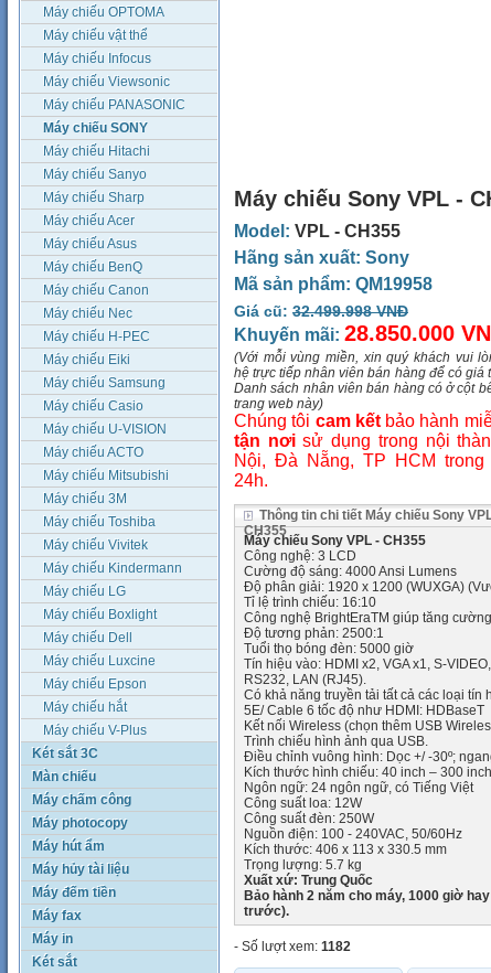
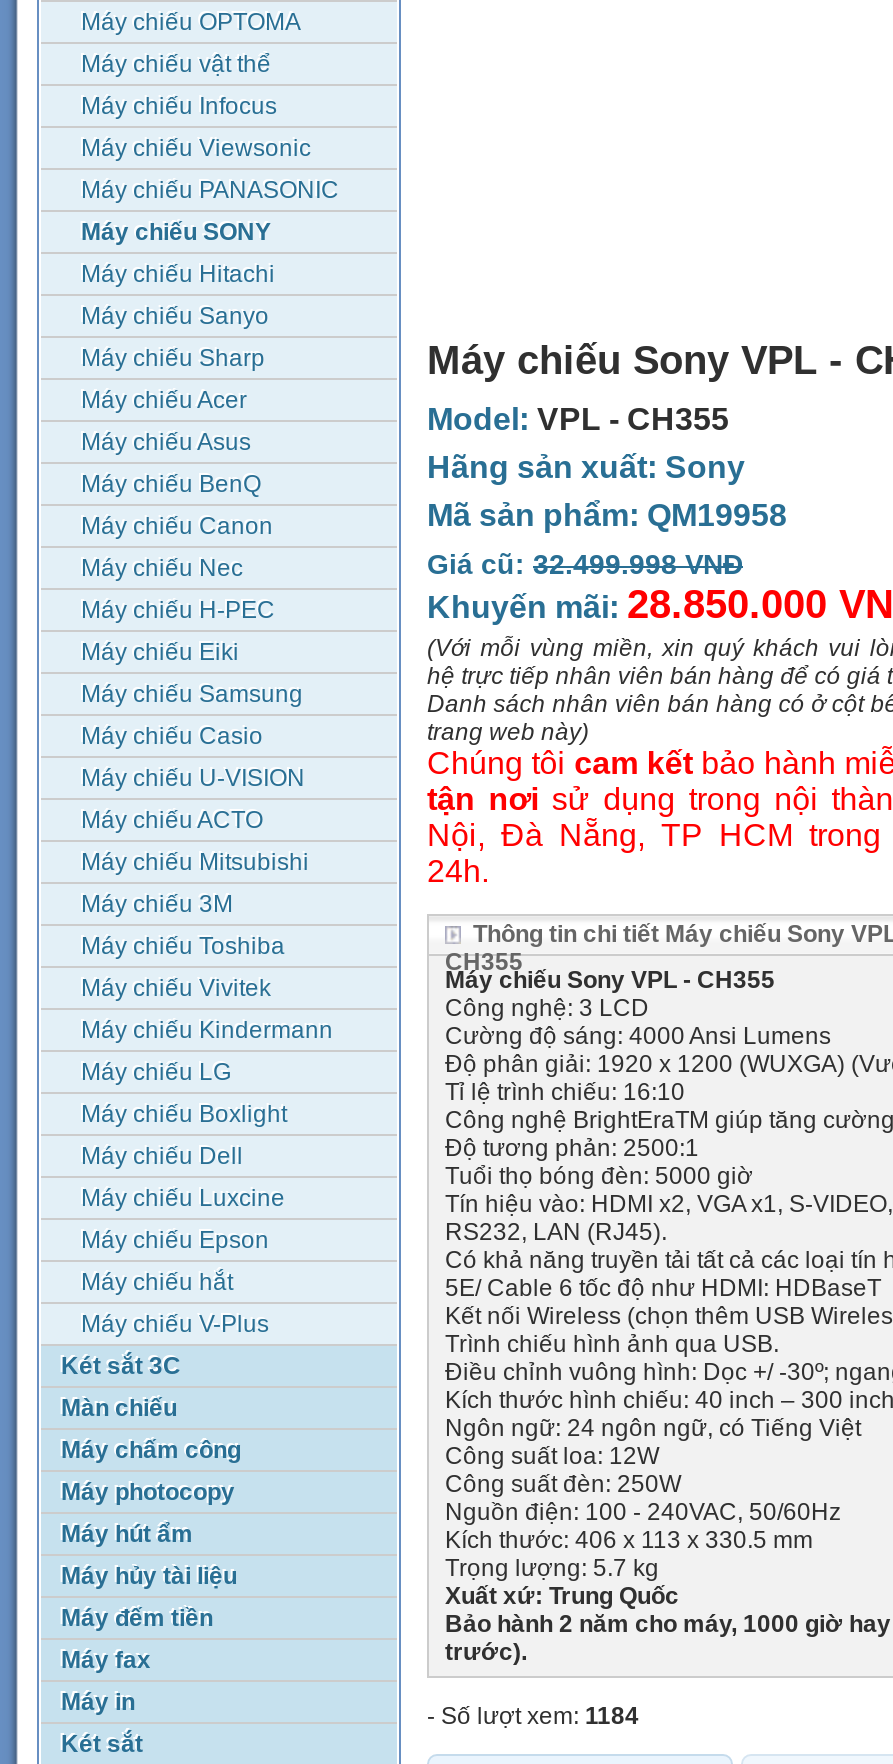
[234,939,351,954] - Số lượt xem: 1182 -> [427,1702,639,1730] - Số lượt xem: 1184

